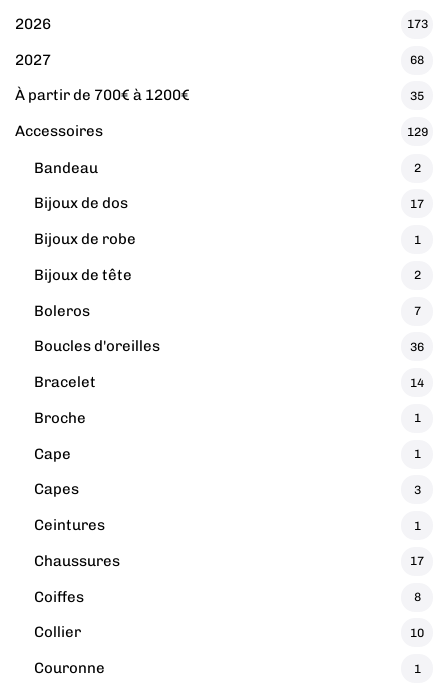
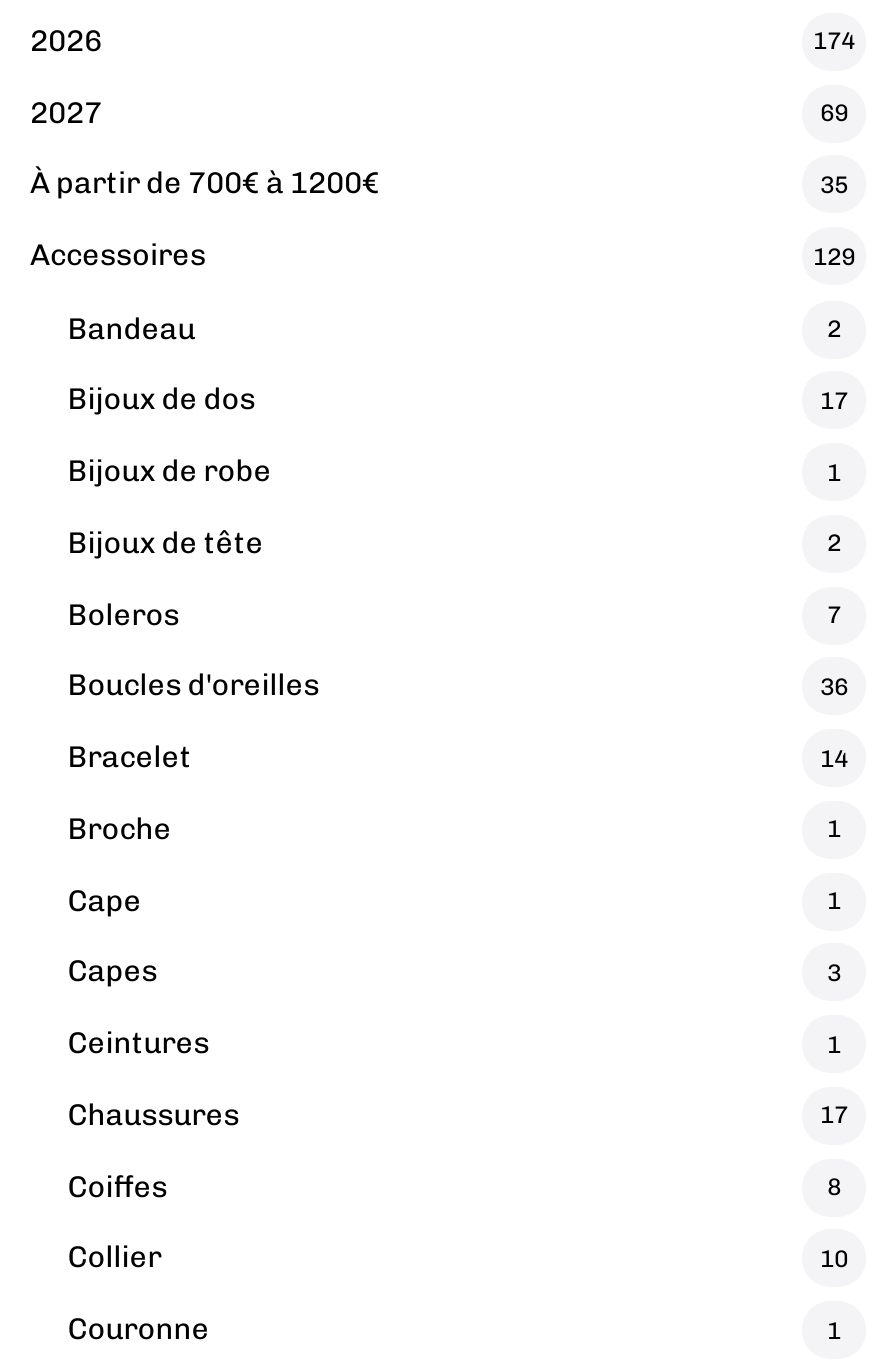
[406,17,427,31] 173 -> [813,28,855,56] 174
[410,53,424,67] 68 -> [820,99,848,127] 69

